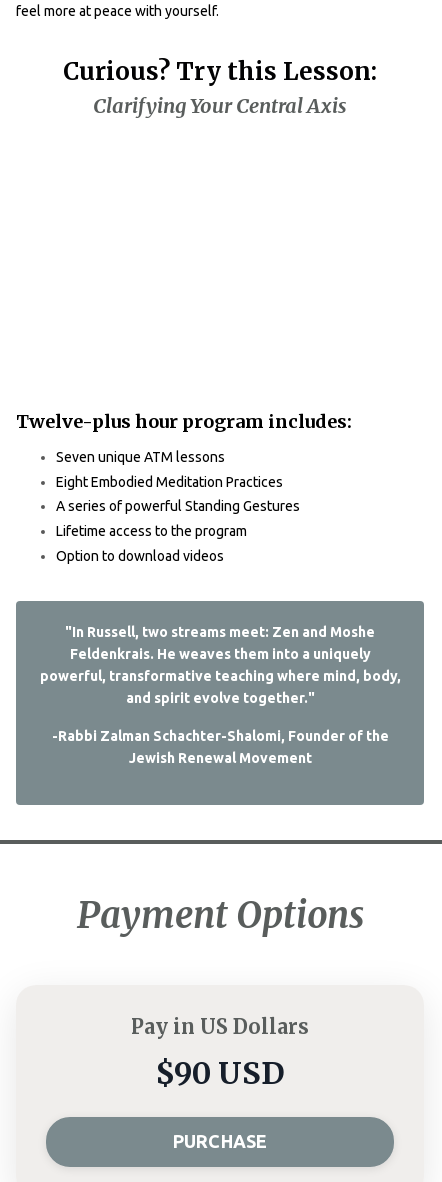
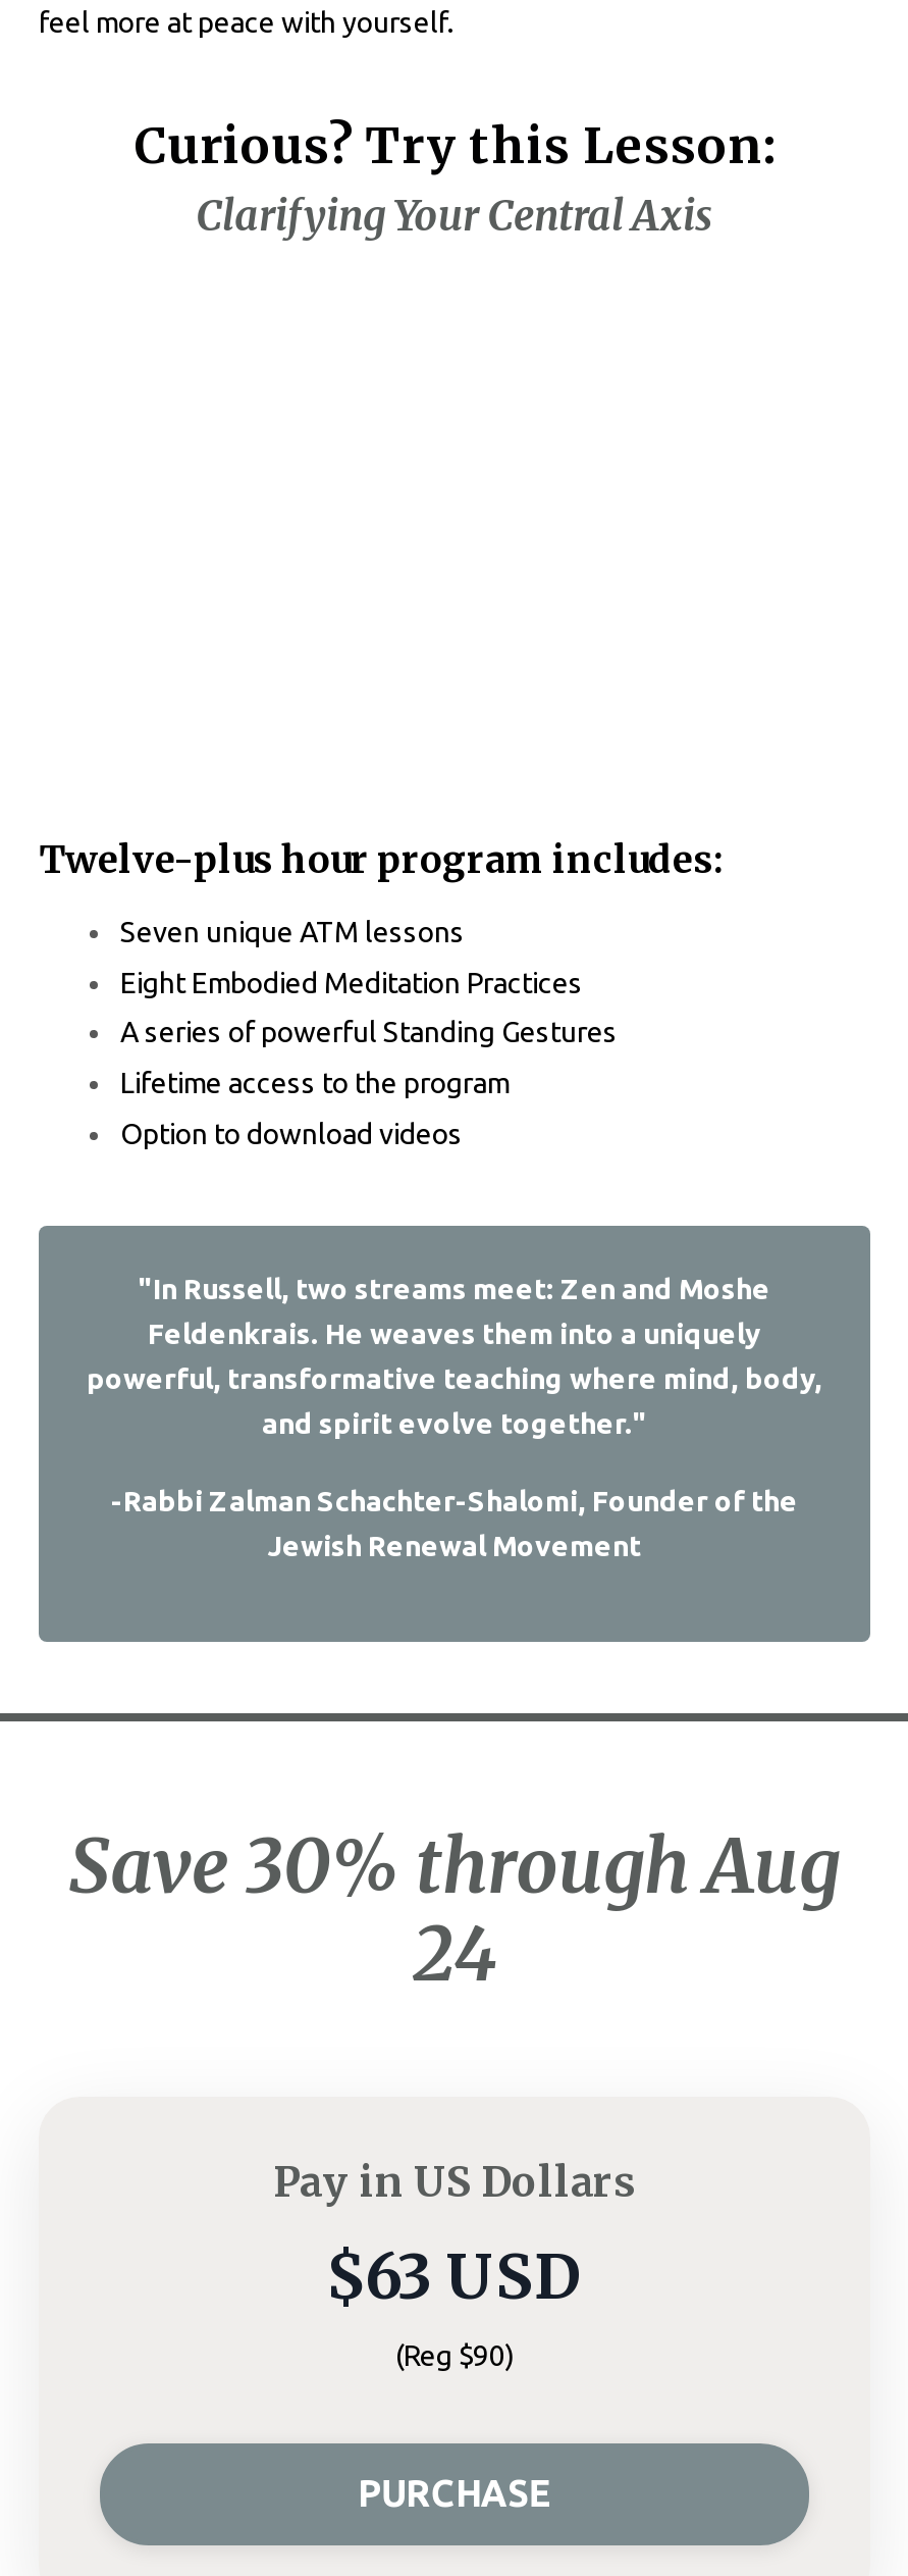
[76,893,363,938] Payment Options -> [69,1821,840,2001] Save 30% through Aug | 24
[155,1054,285,1092] $90 USD -> [326,2237,583,2372] $63 USD | (Reg $90)

